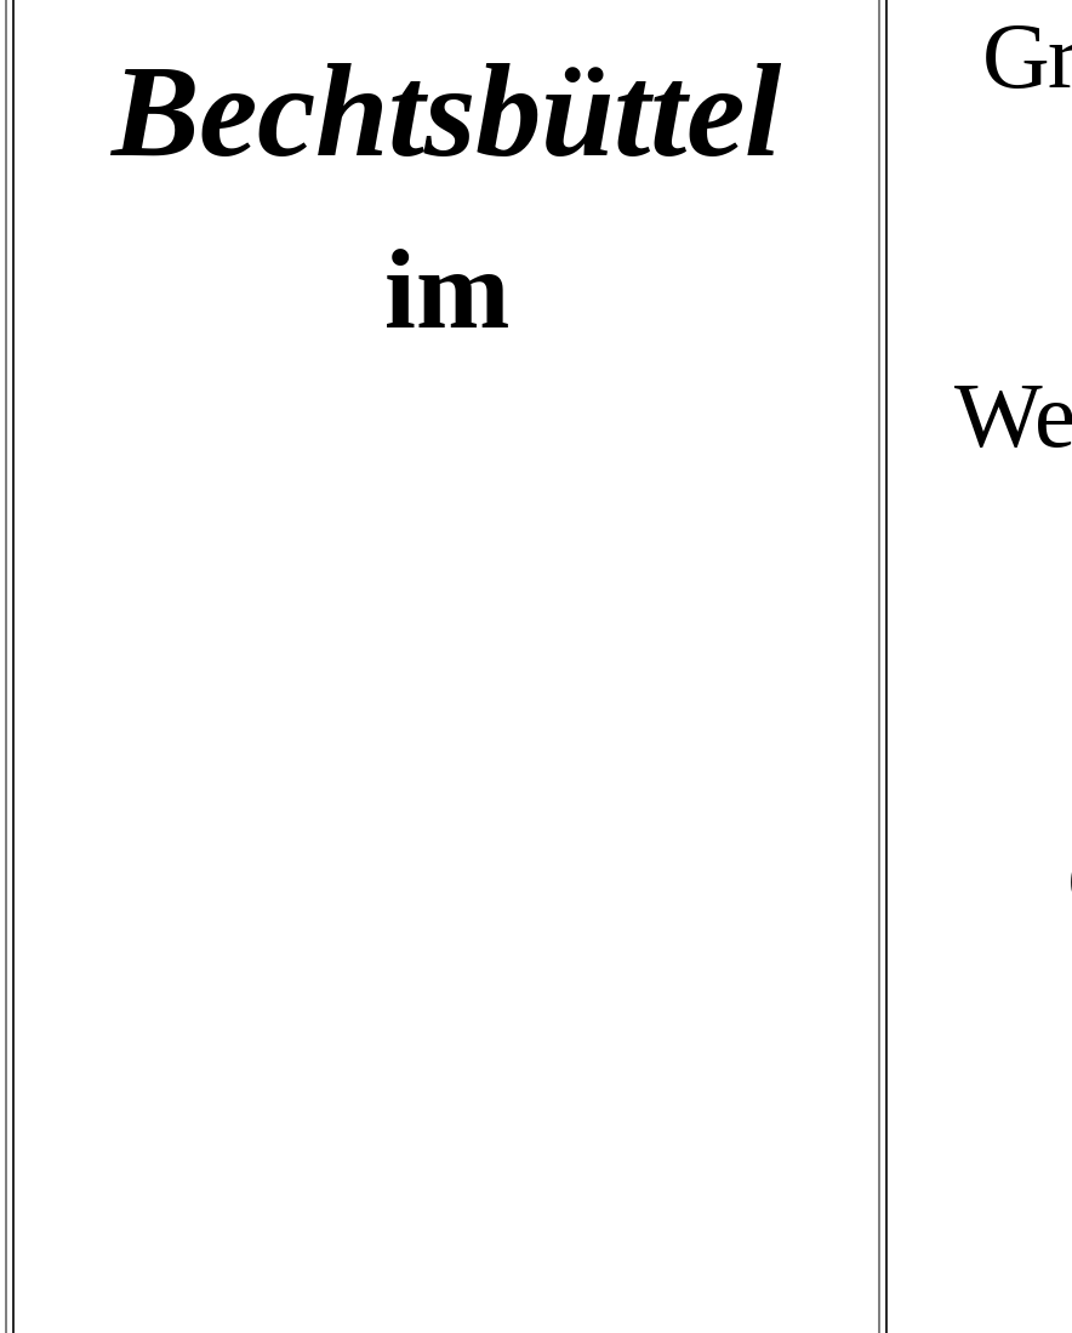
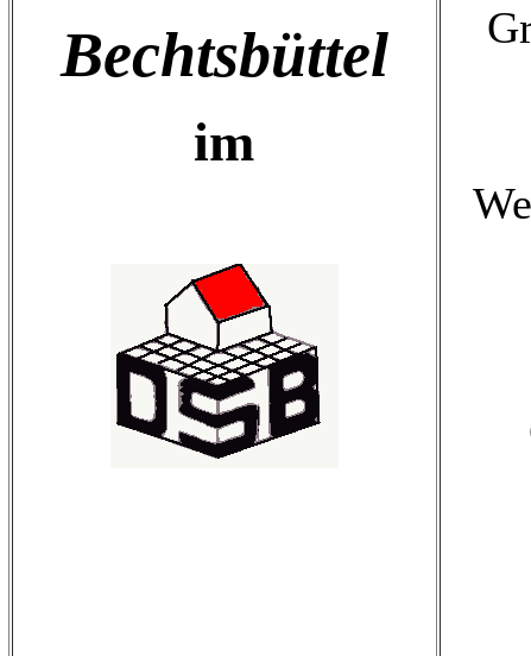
none -> [115,263,322,460] [image]

